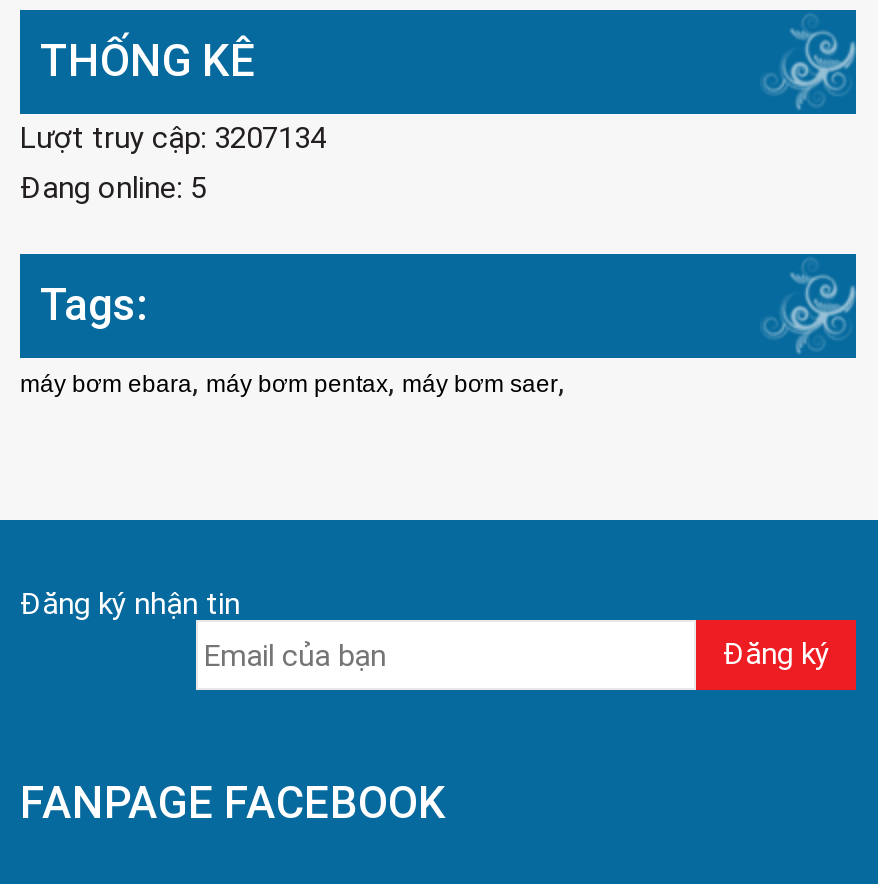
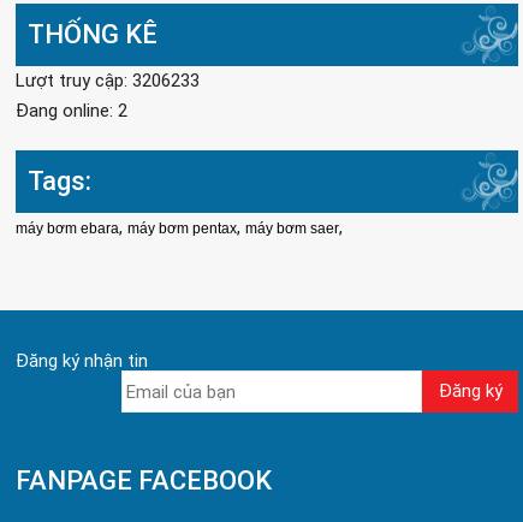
[20,120,326,156] Lượt truy cập: 3207134 -> [16,70,200,92] Lượt truy cập: 3206233
[20,170,206,206] Đang online: 5 -> [16,100,127,122] Đang online: 2

